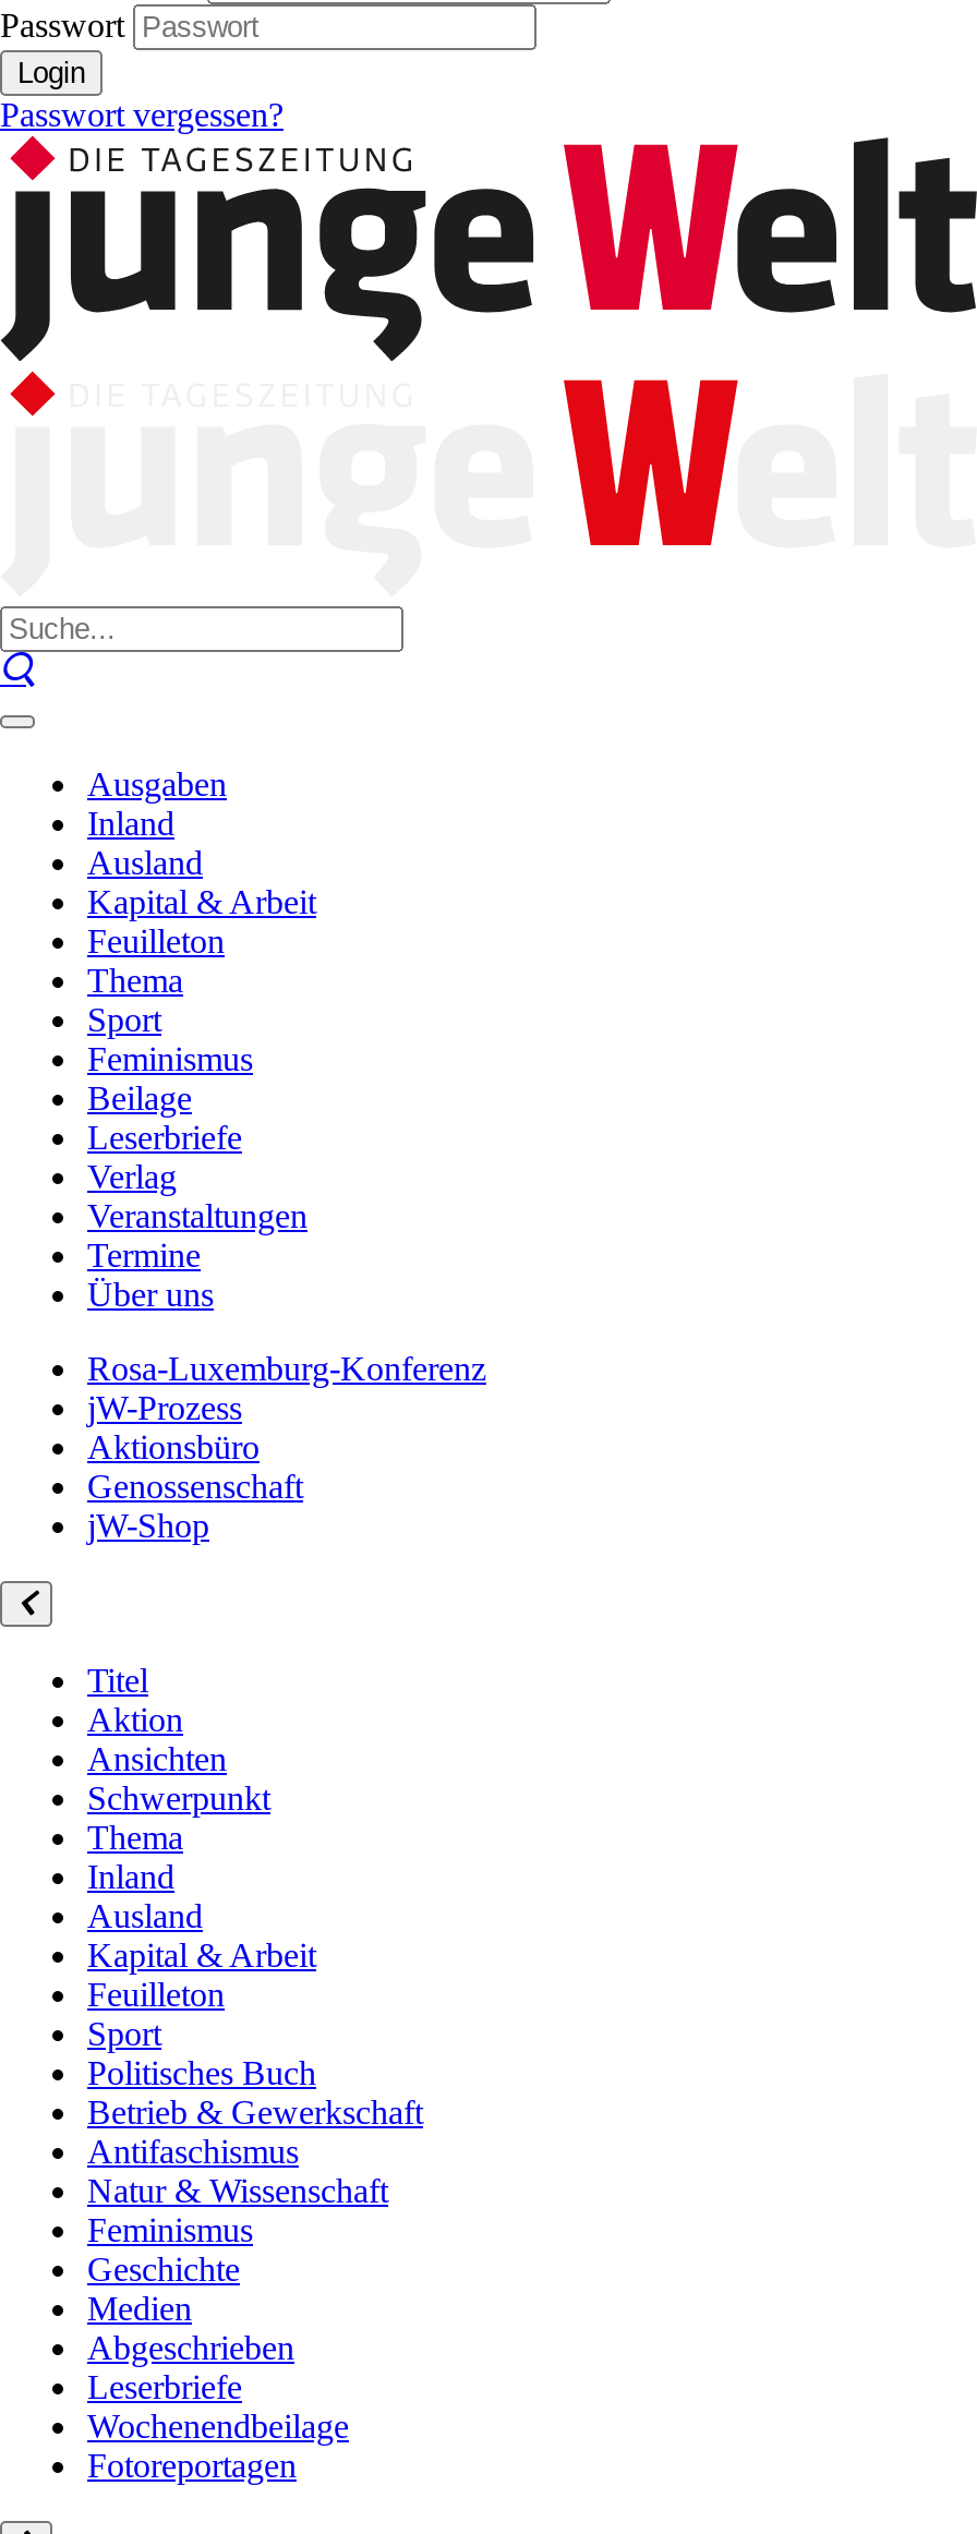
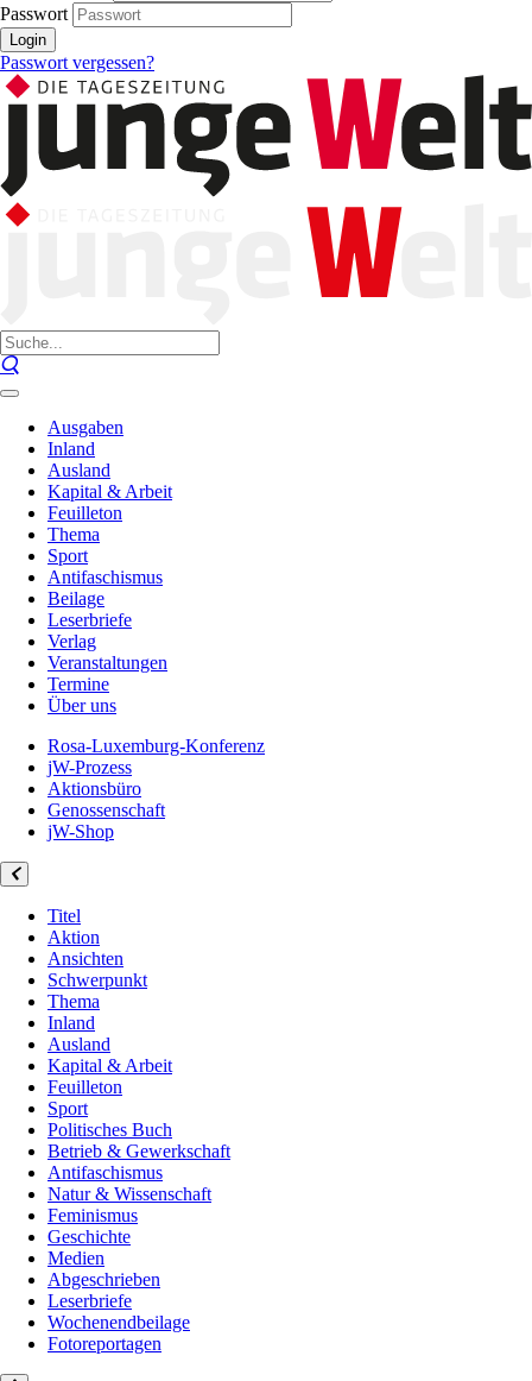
[87,1040,253,1077] Feminismus -> [47,567,163,587] Antifaschismus

